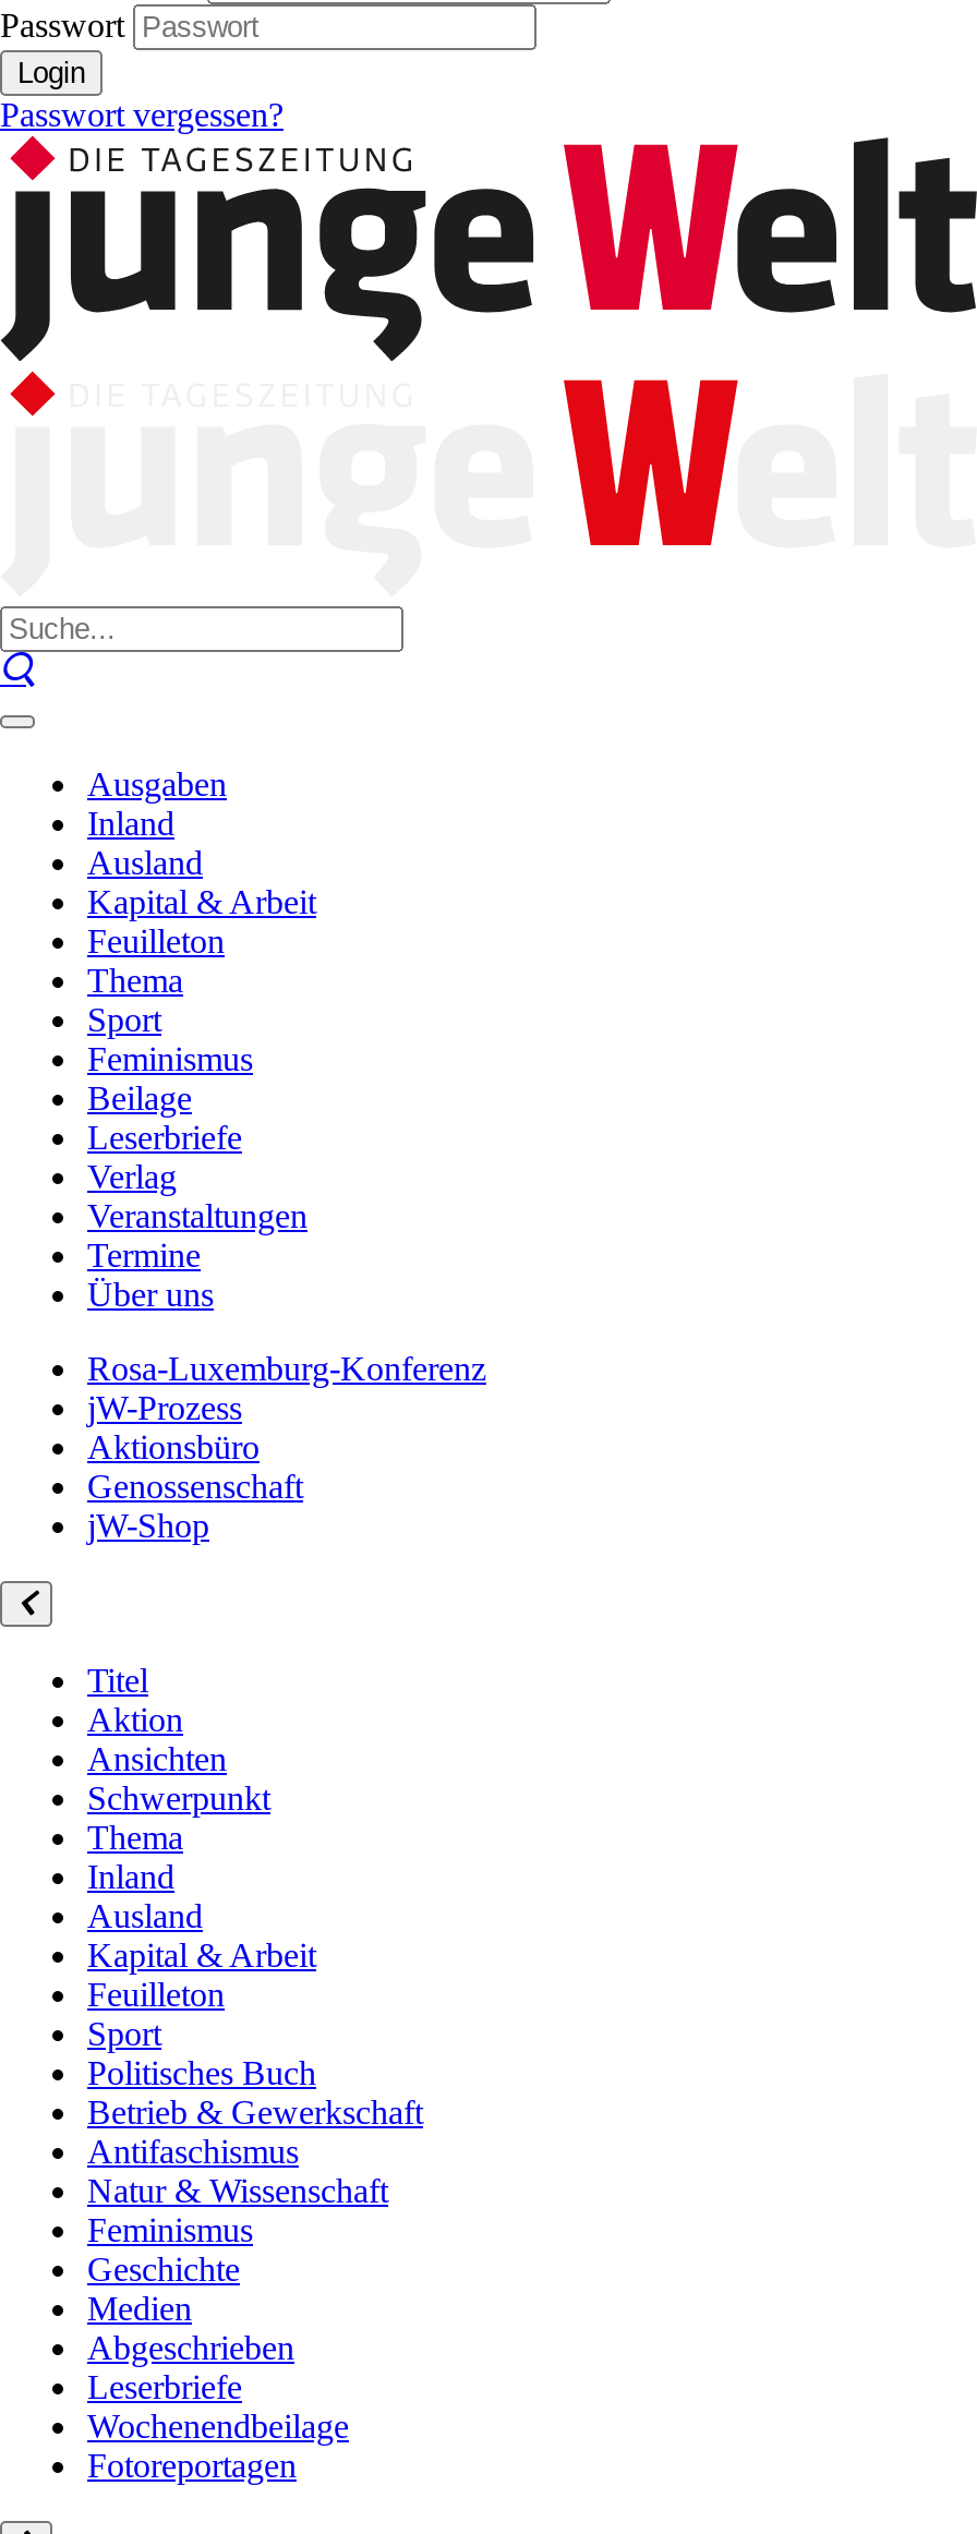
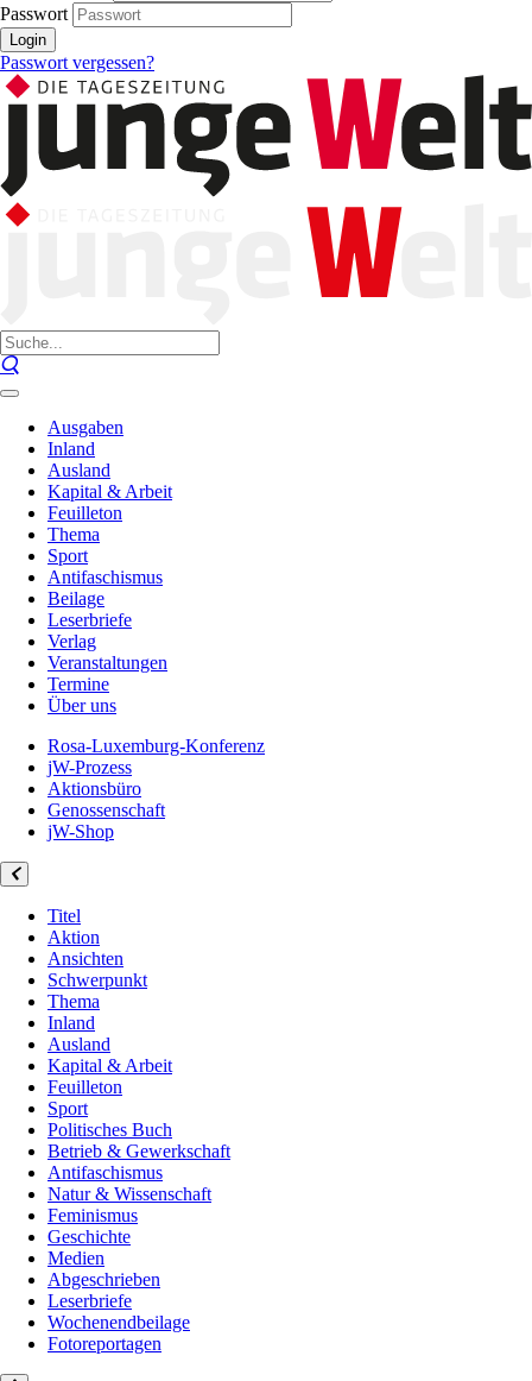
[87,1040,253,1077] Feminismus -> [47,567,163,587] Antifaschismus

